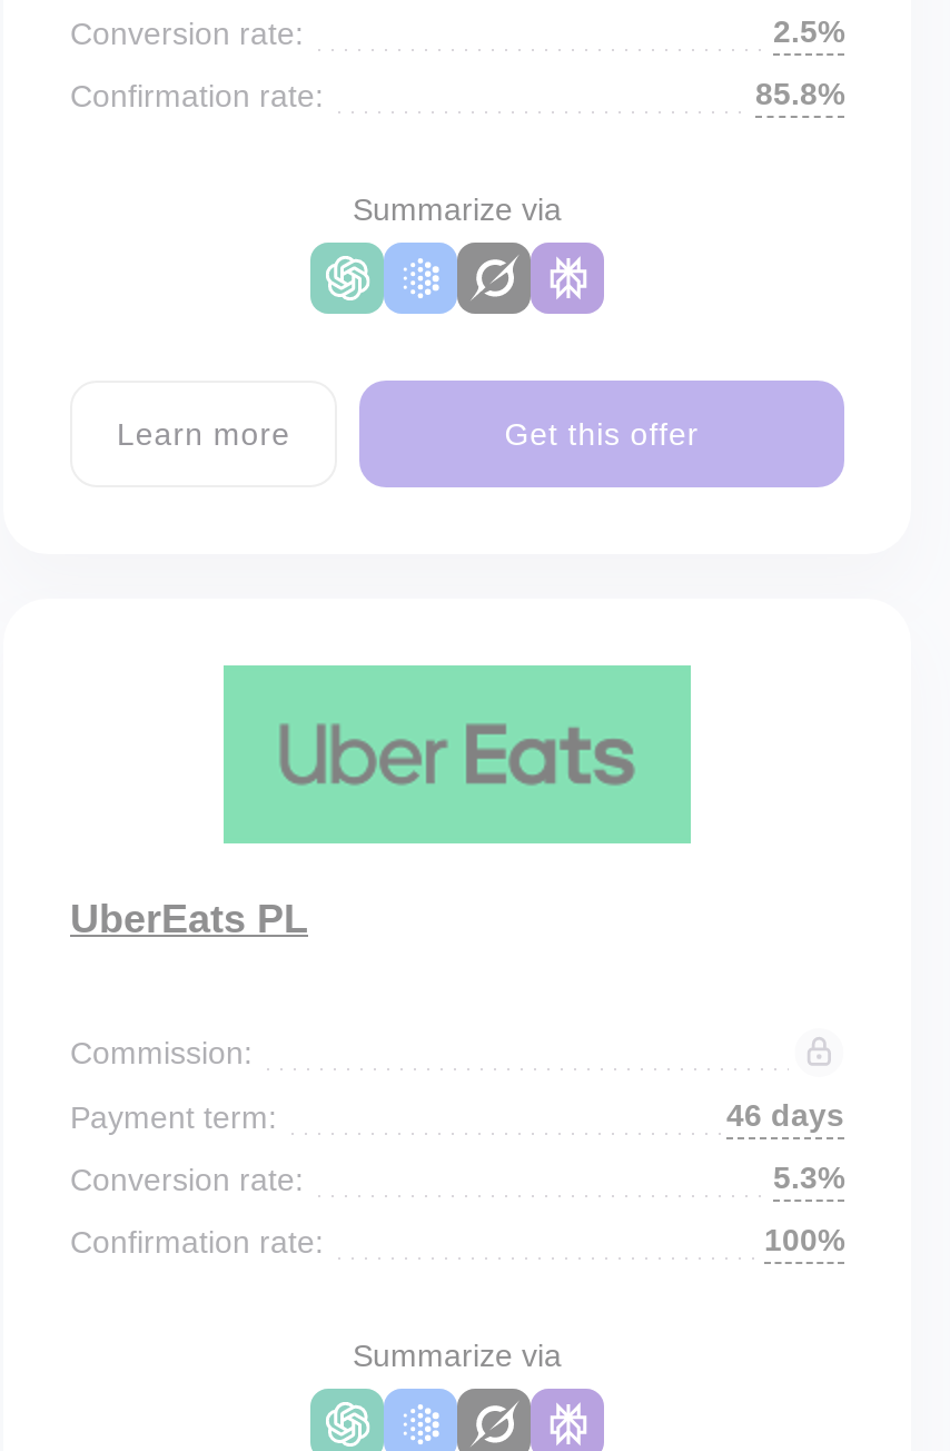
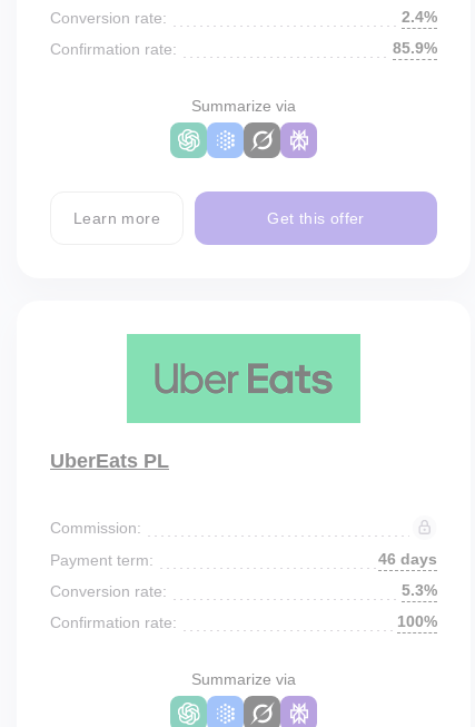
[773,13,844,49] 2.5% -> [402,8,437,26] 2.4%
[755,76,844,111] 85.8% -> [393,39,437,57] 85.9%

